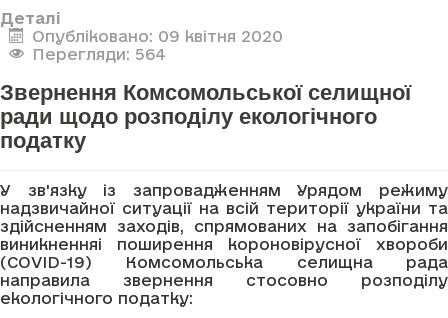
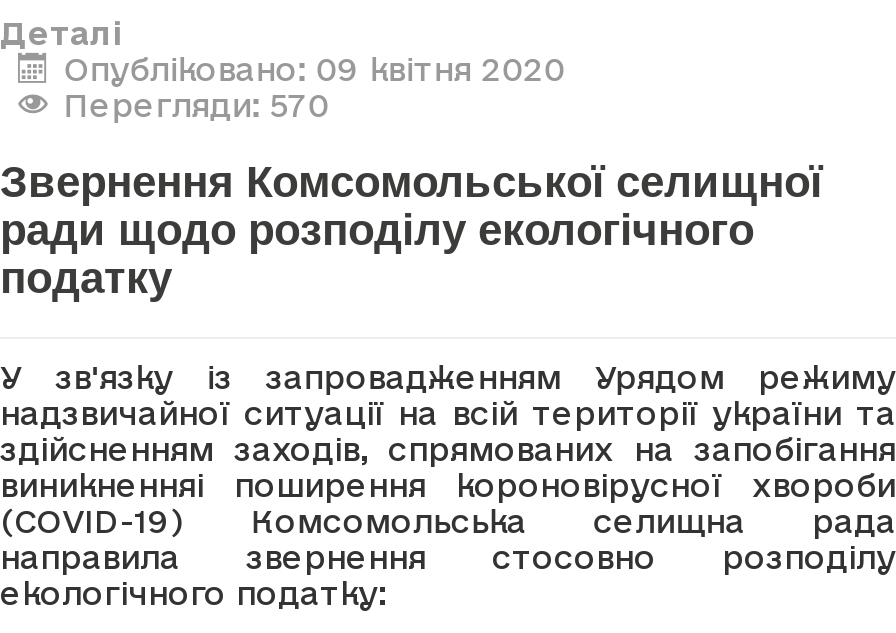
[32,45,166,63] Перегляди: 564 -> [64,87,330,123] Перегляди: 570

